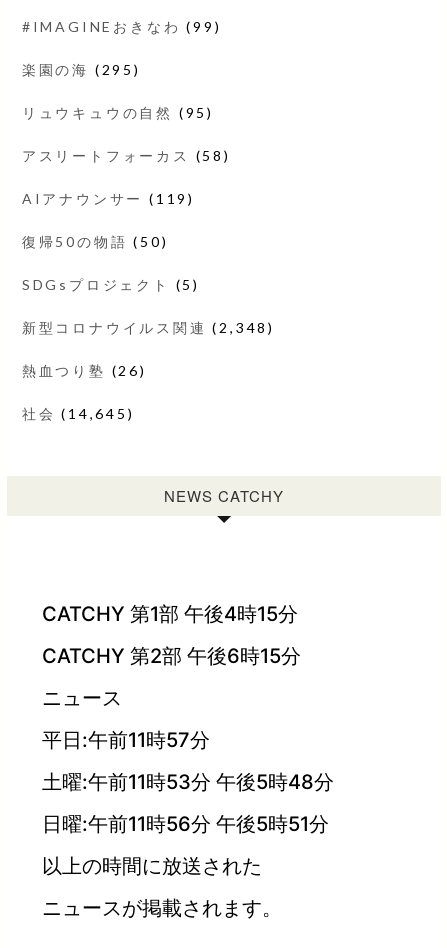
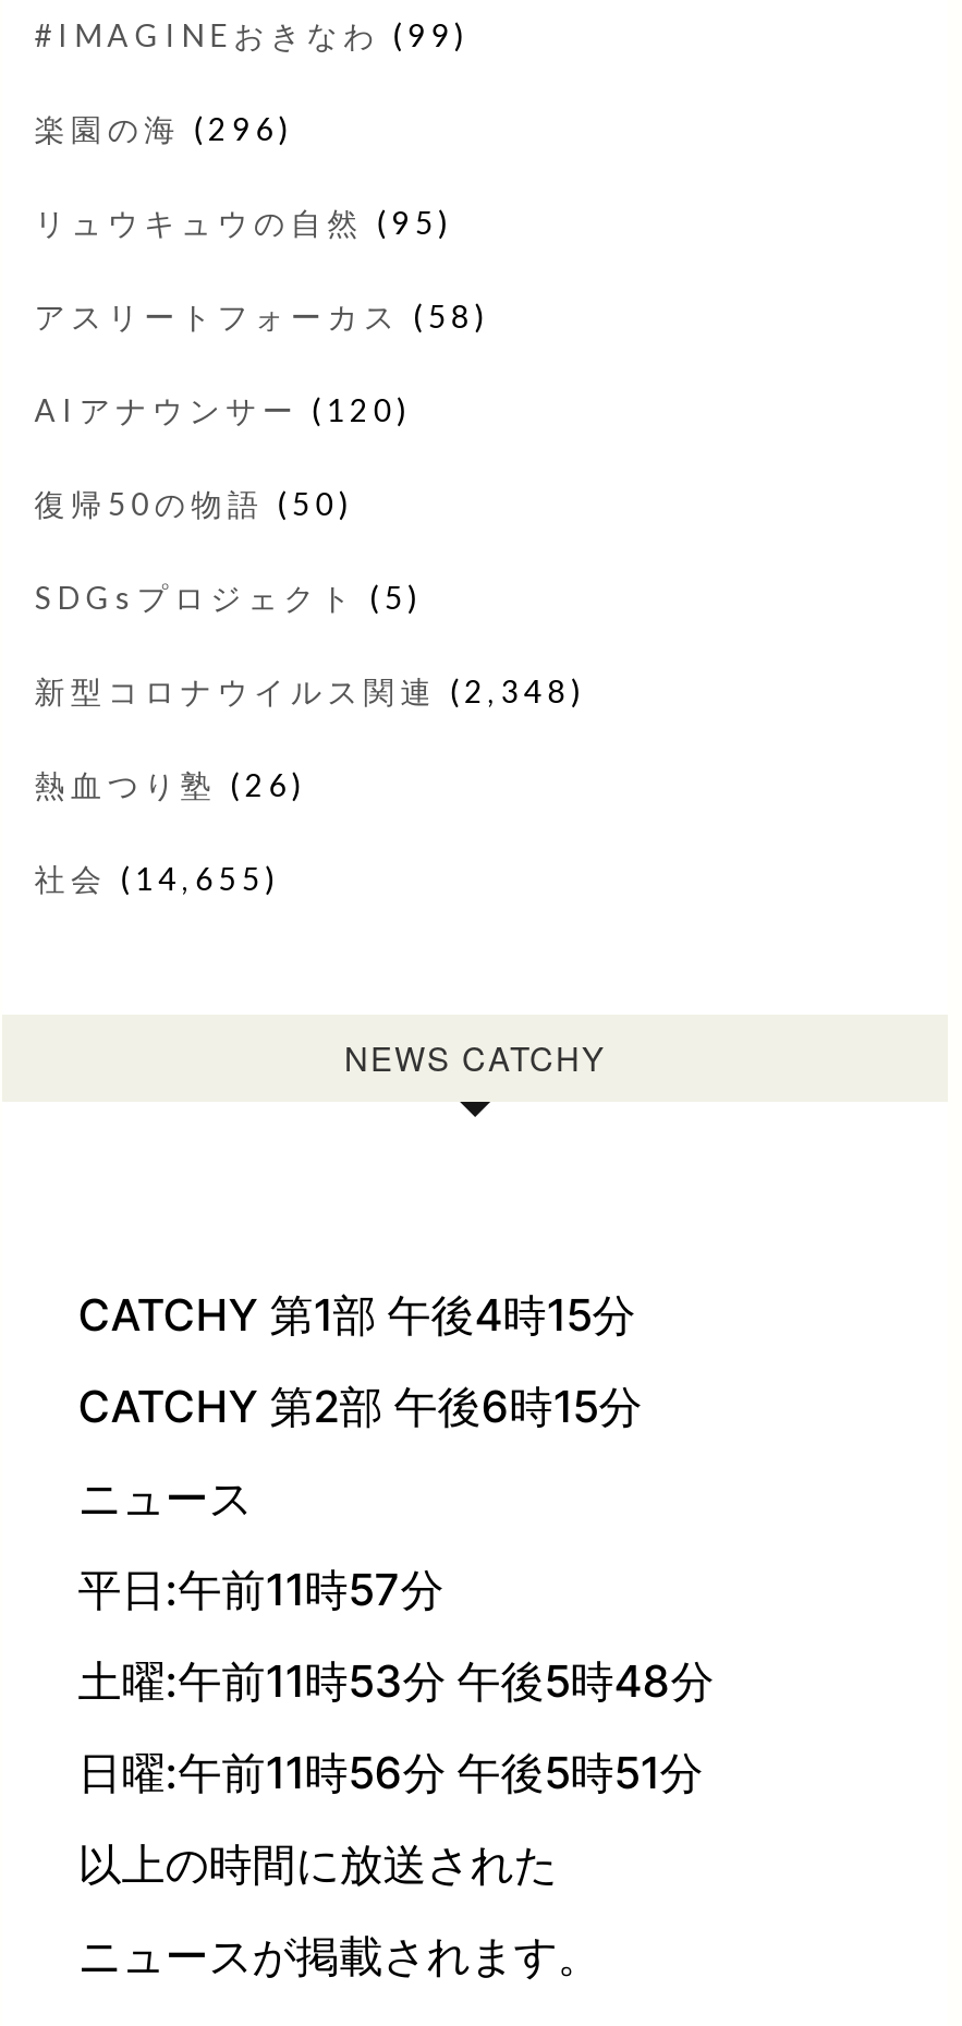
[22,61,141,78] 楽園の海(295) -> [34,110,294,147] 楽園の海(296)
[22,190,195,207] AIアナウンサー(119) -> [34,391,412,429] AIアナウンサー(120)
[22,405,134,422] 社会(14,645) -> [34,860,280,897] 社会(14,655)

